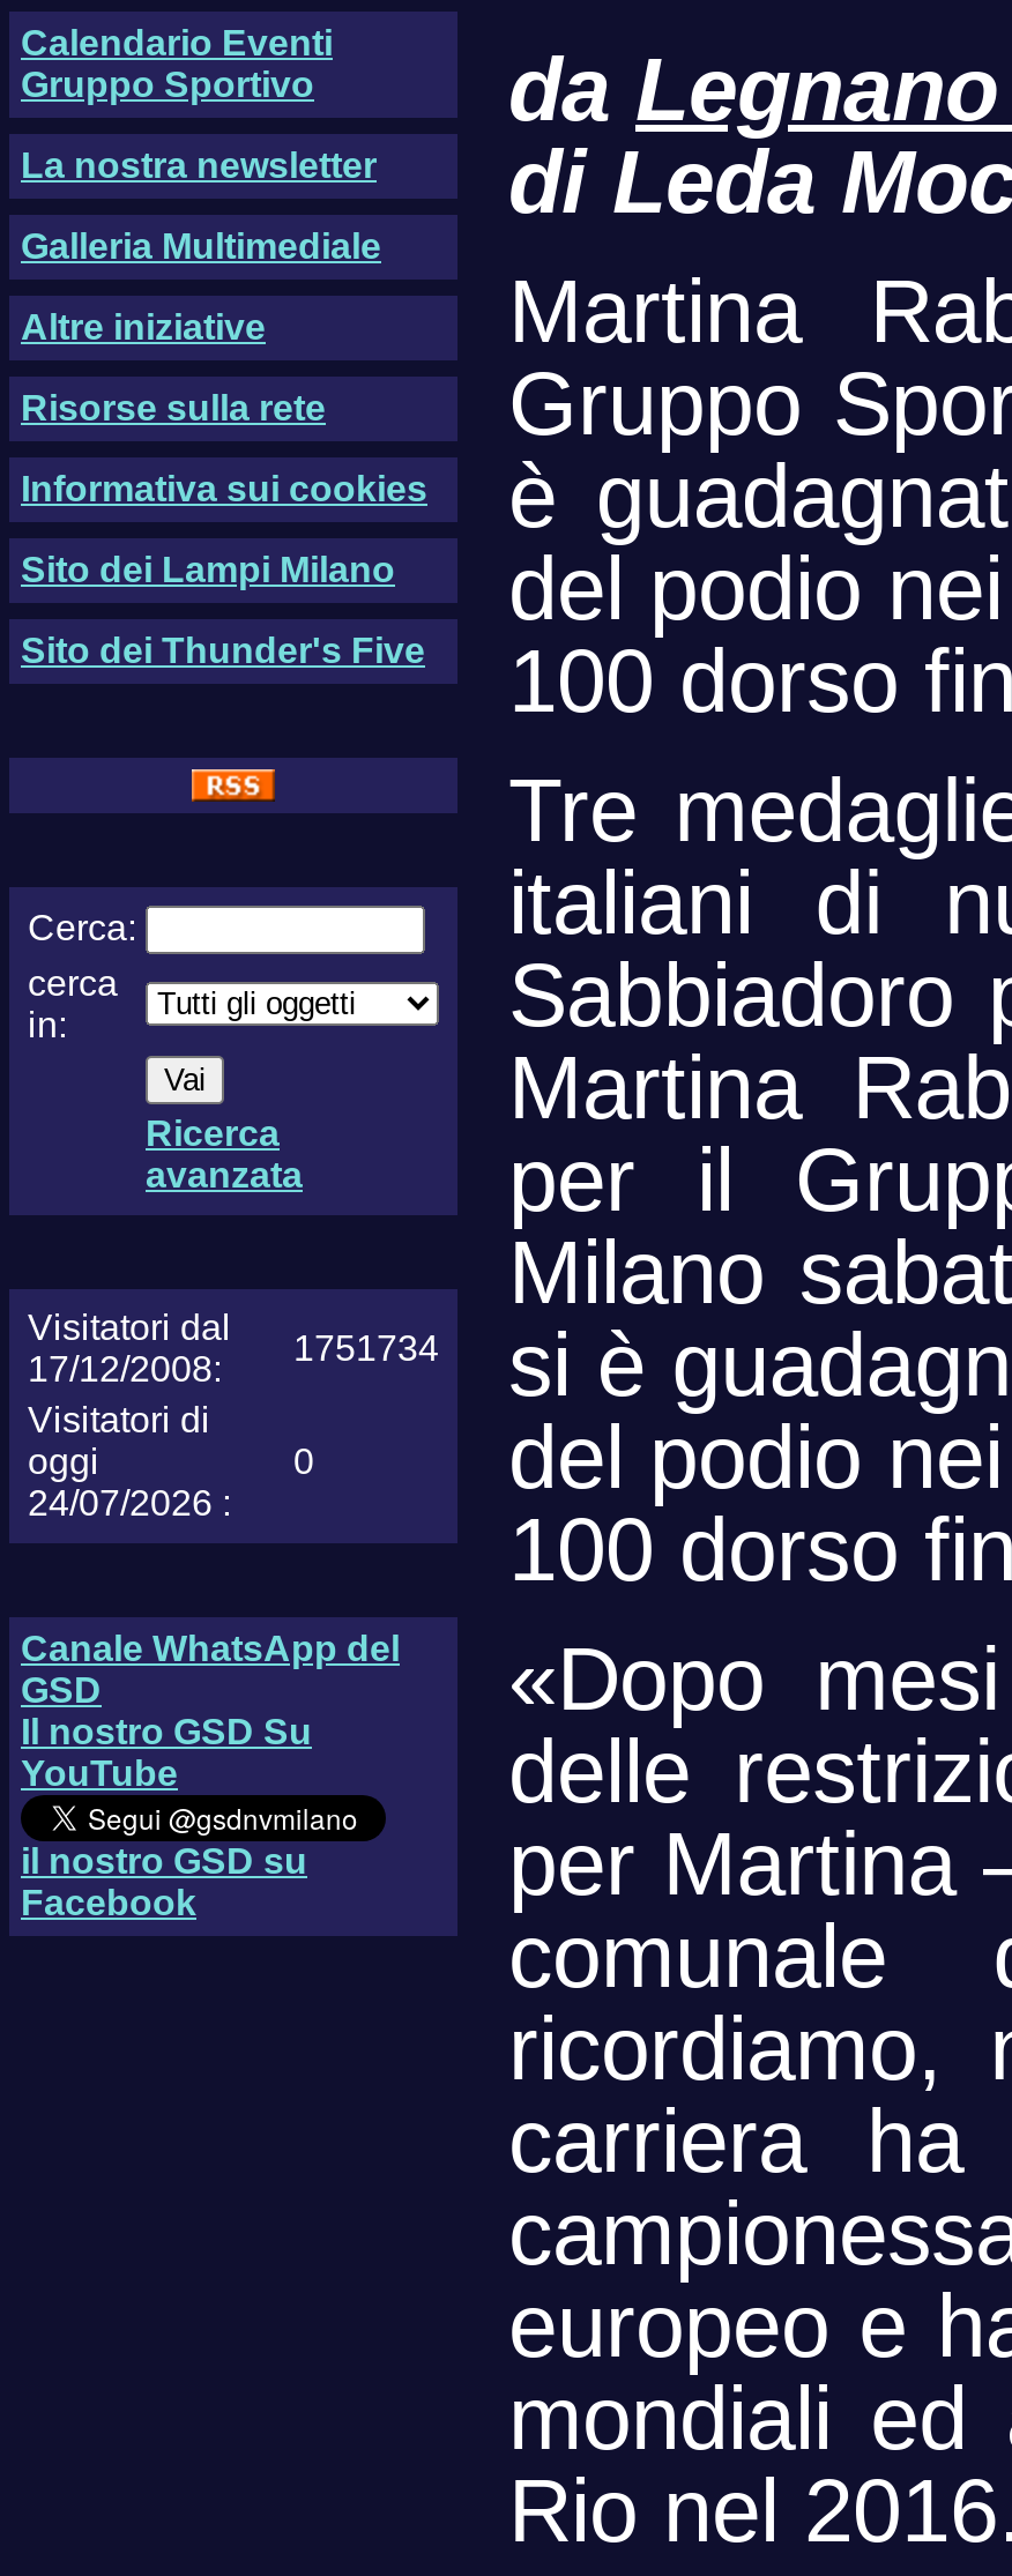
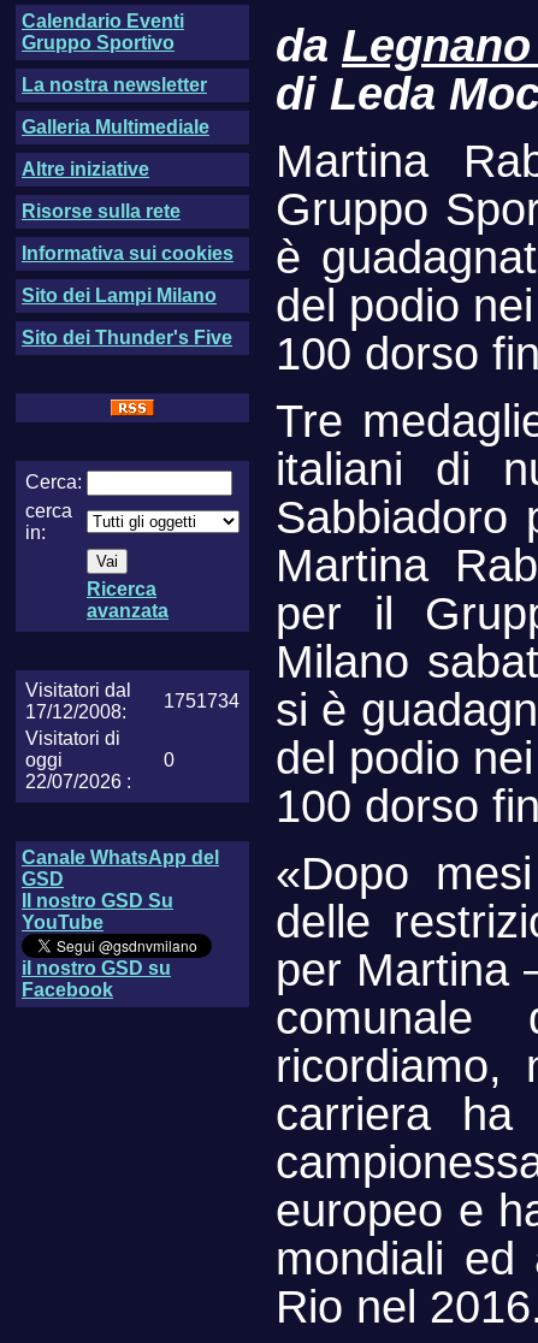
[28,1483,231,1522] 24/07/2026 : -> [25,771,131,792] 22/07/2026 :

